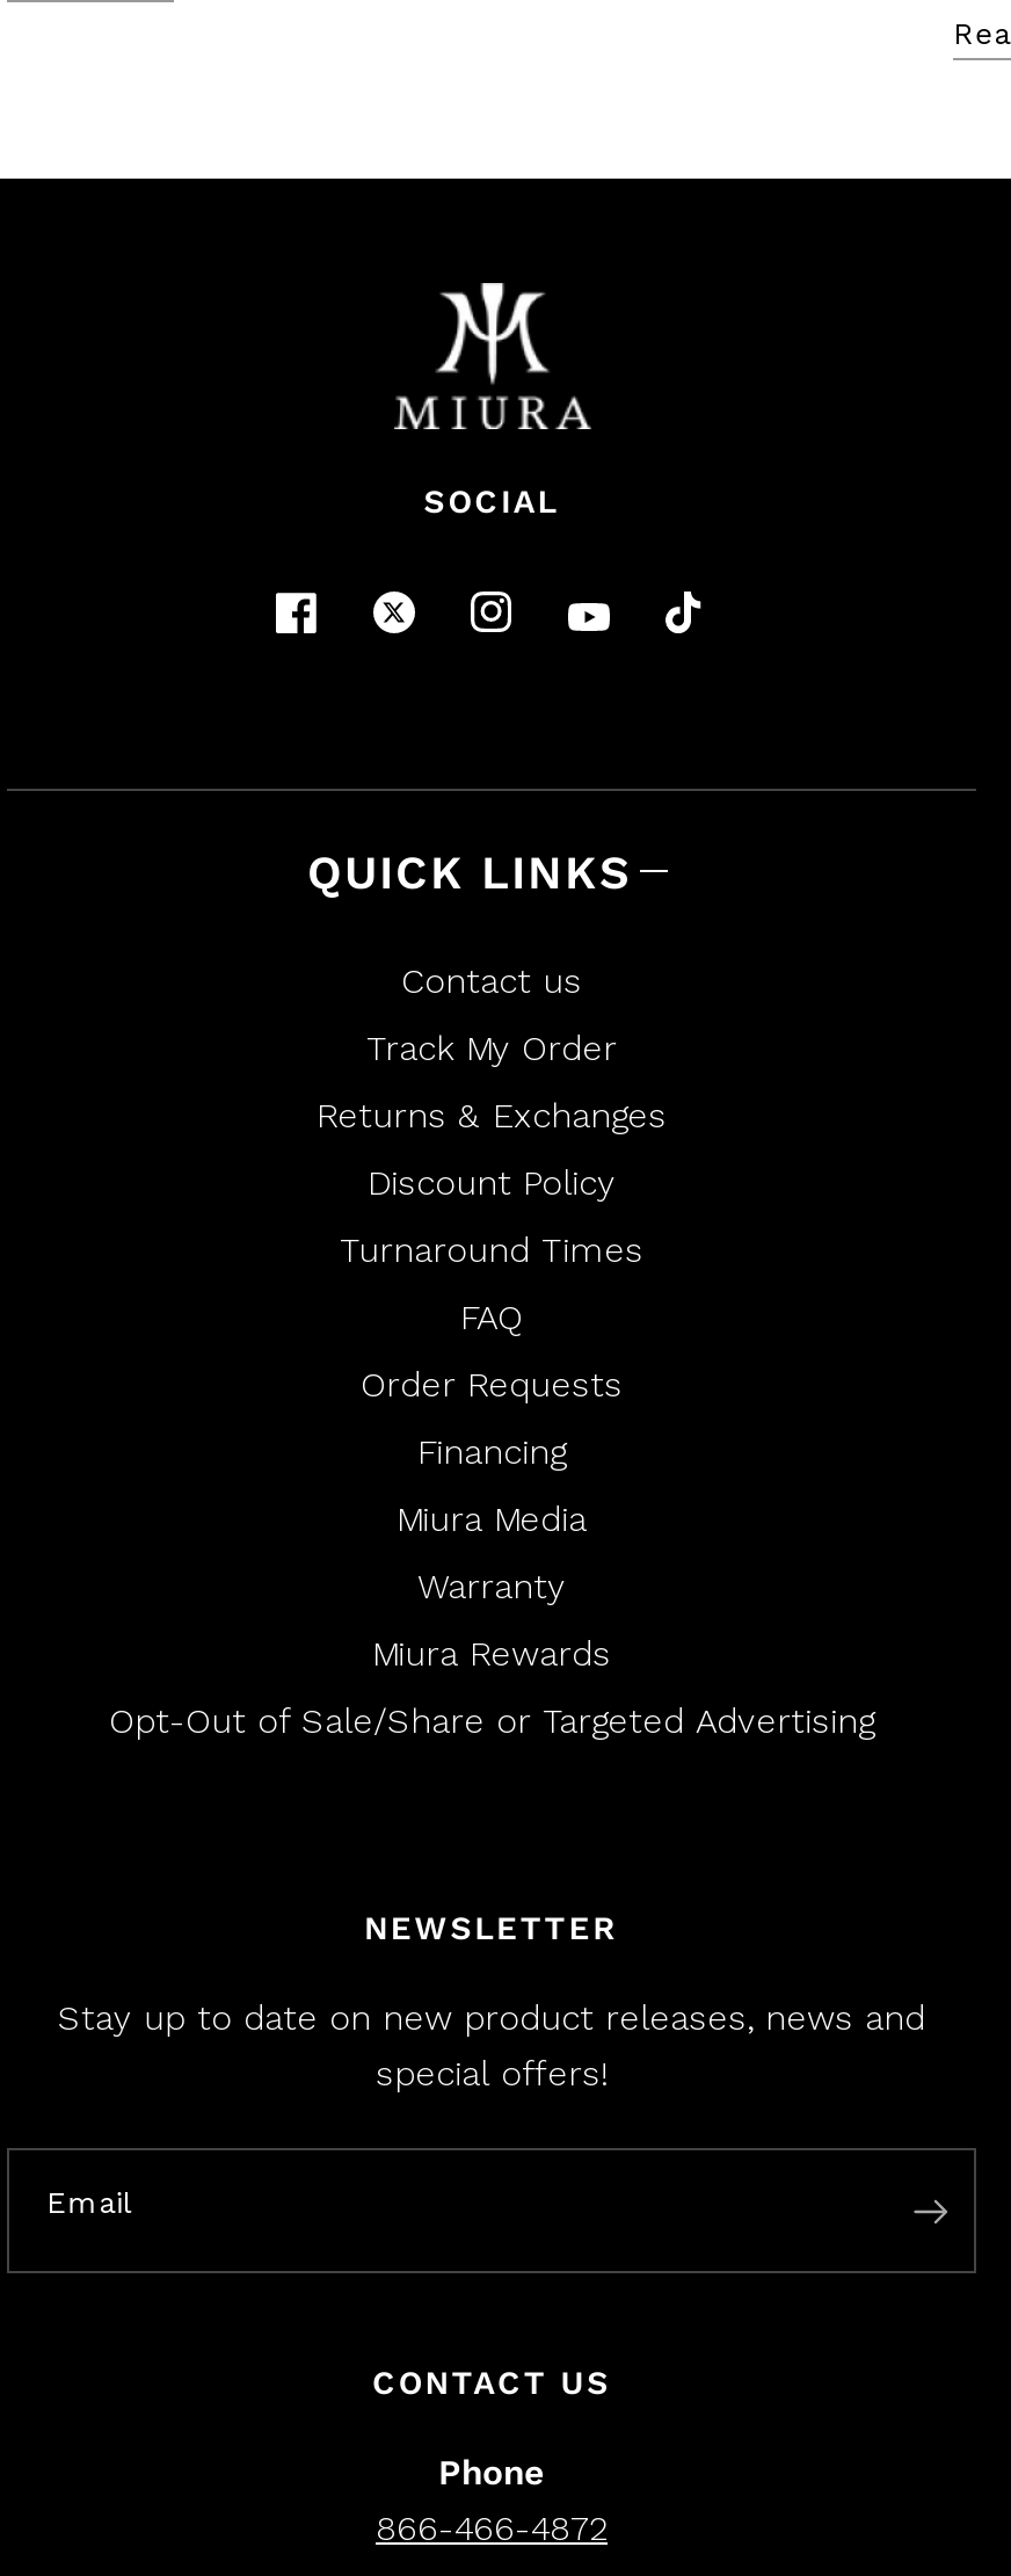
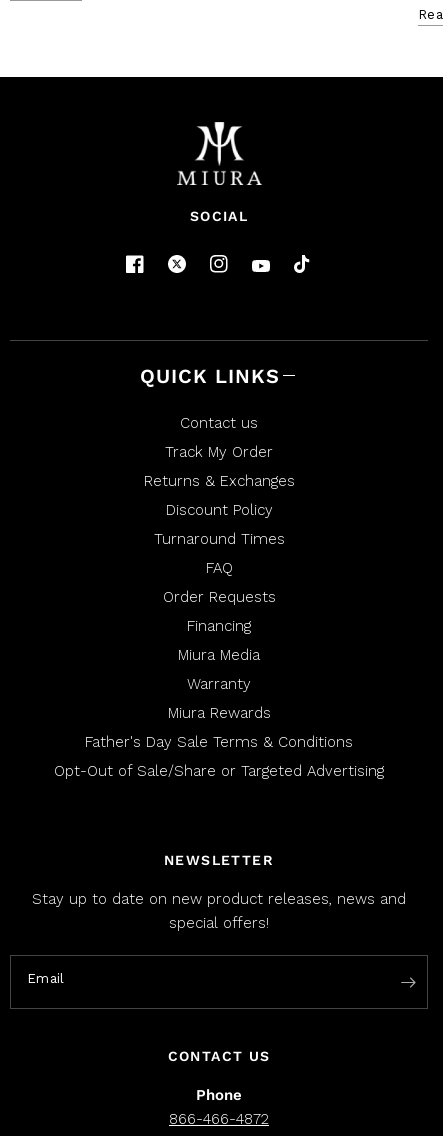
none -> [85,733,353,751] Father's Day Sale Terms & Conditions

